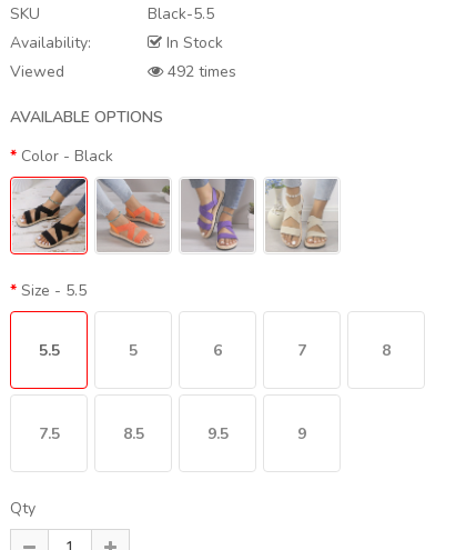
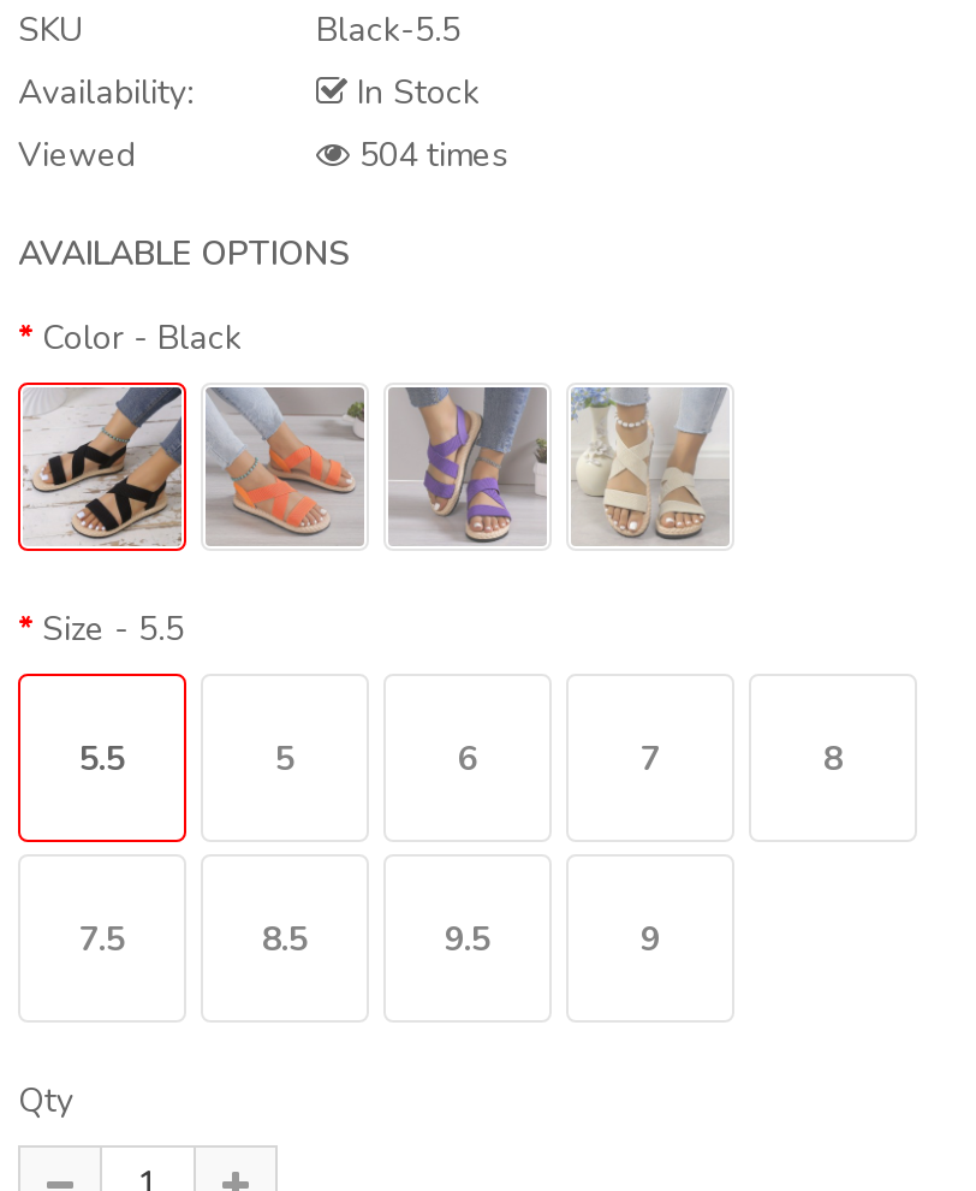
[163,61,236,83] 492 times -> [350,133,508,179] 504 times

